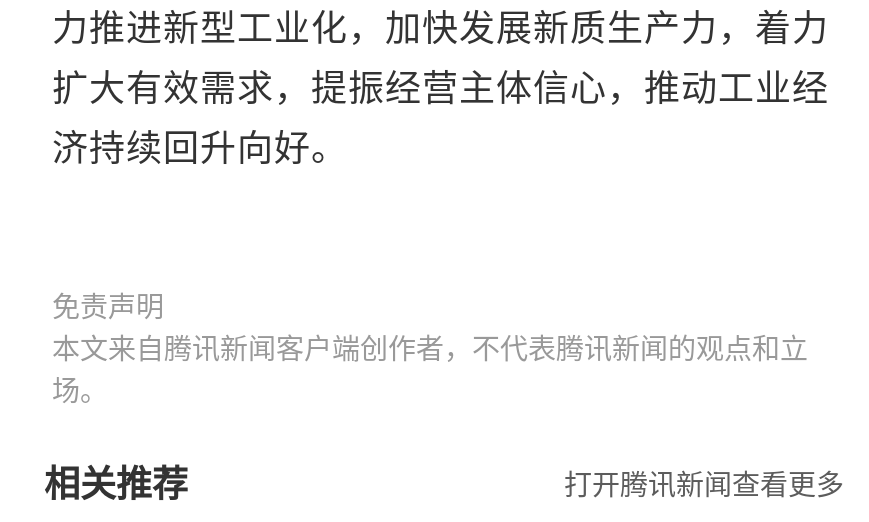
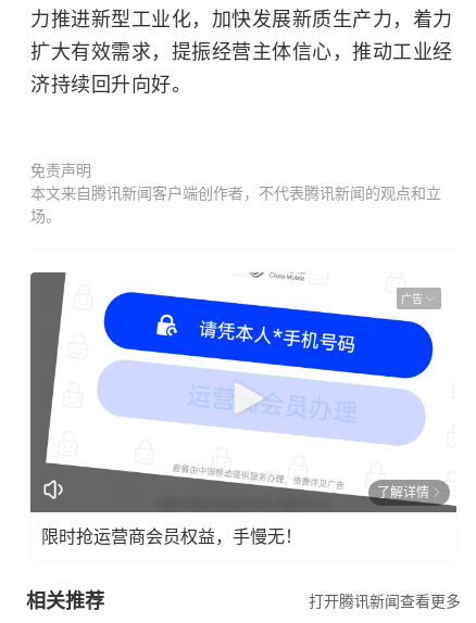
none -> [29,271,458,513] [image] | 广告
none -> [41,485,429,545] 了解详情 | 限时抢运营商会员权益，手慢无！

